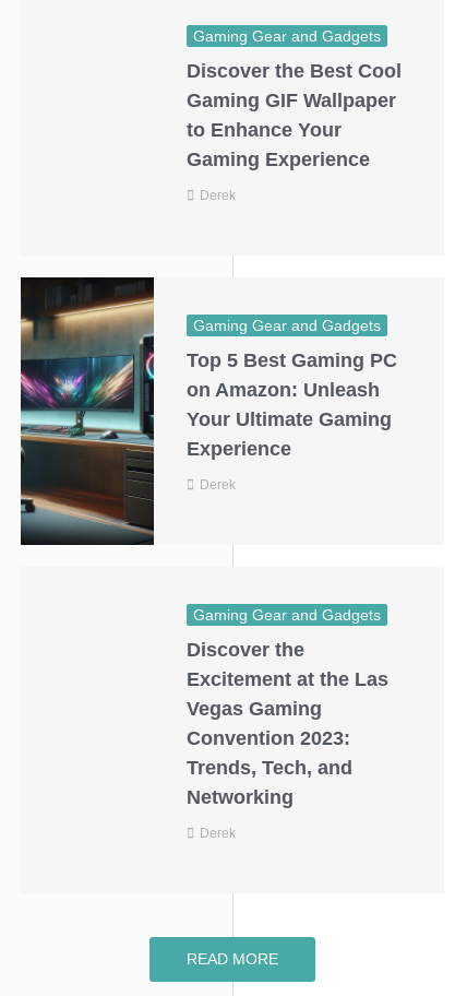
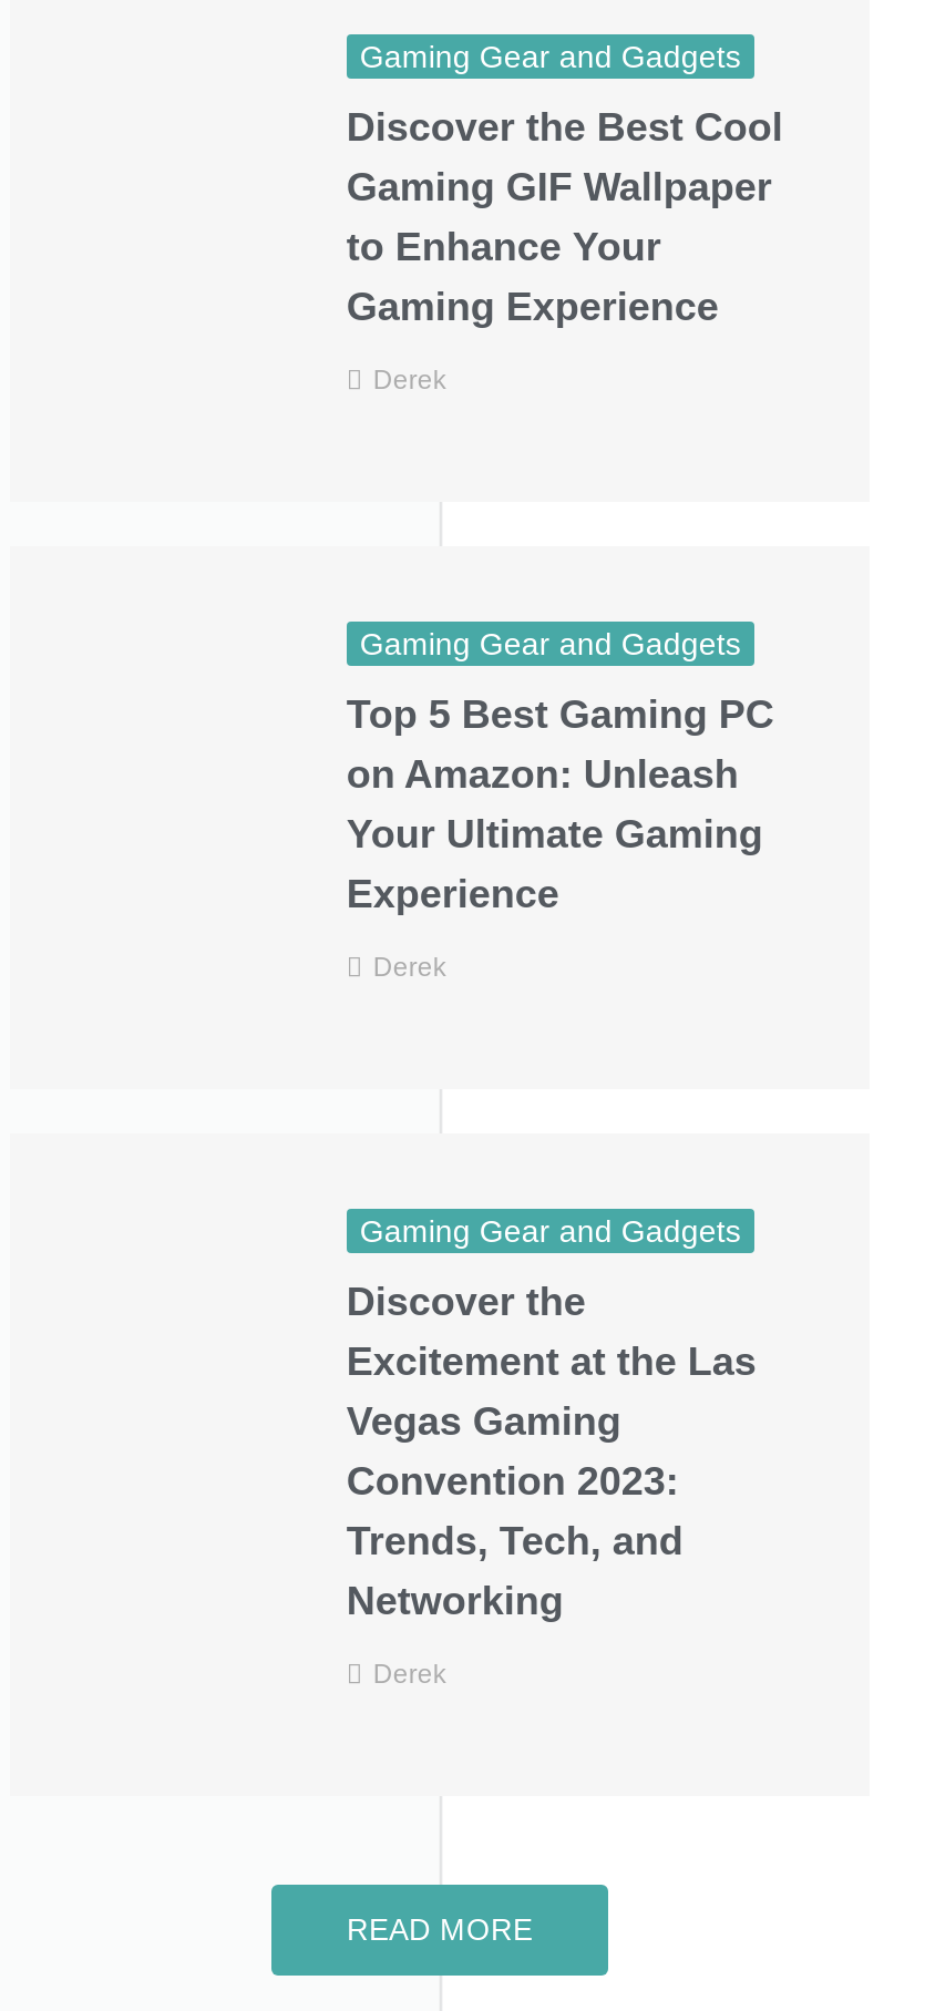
[20,276,155,546] [image] -> none

